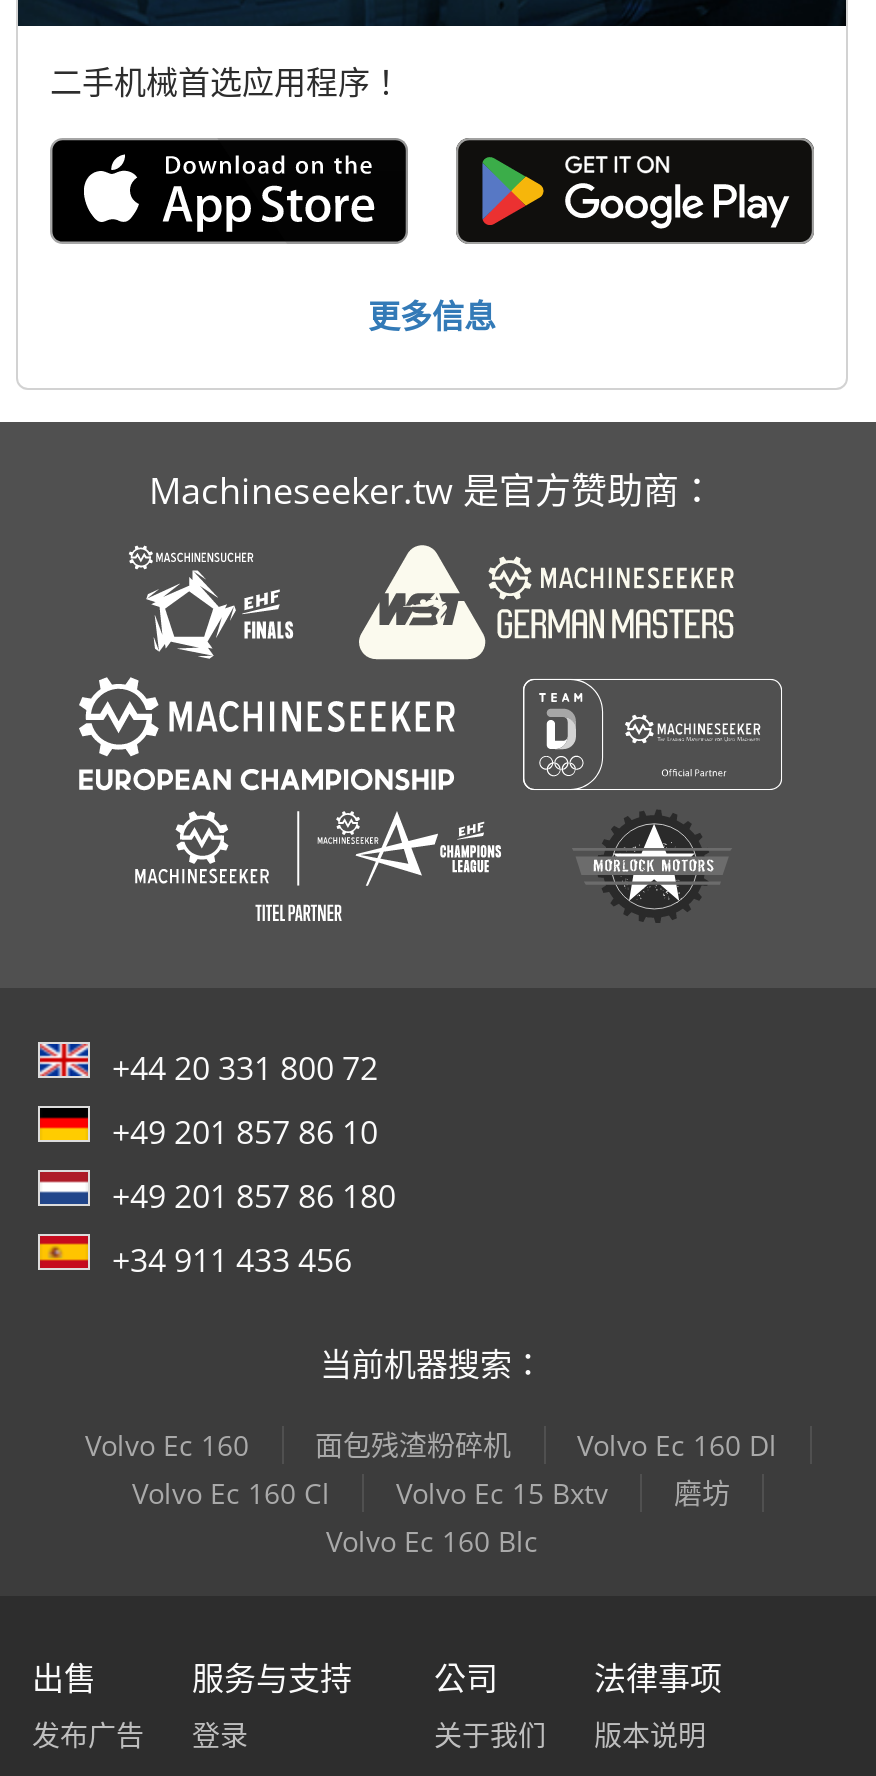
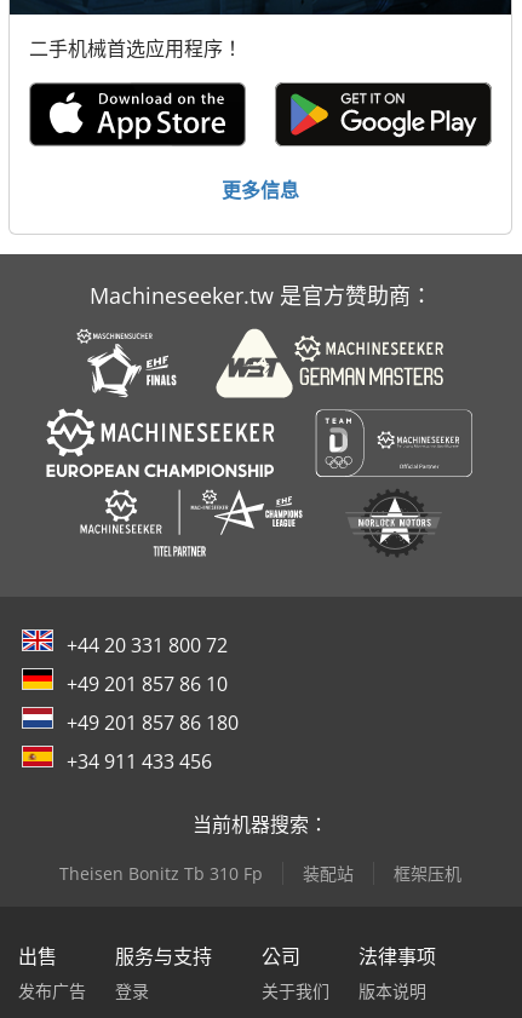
[85,1425,777,1559] Volvo Ec 160 | 面包残渣粉碎机 | Volvo Ec 160 Dl | Volvo Ec 160 Cl | Volvo Ec 15 Bxtv | 磨坊 | Volvo Ec 160 Blc -> [59,862,461,885] Theisen Bonitz Tb 310 Fp | 装配站 | 框架压机

